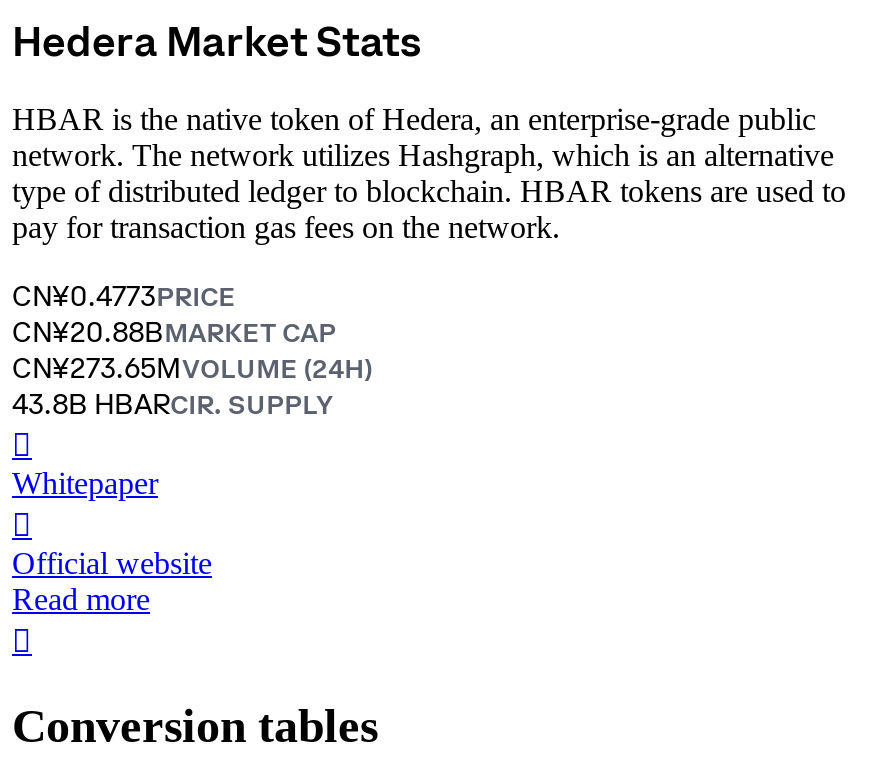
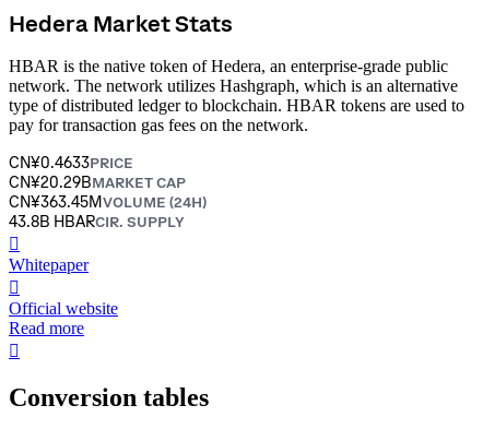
[12,277,236,313] CN¥0.4773PRICE -> [9,152,133,172] CN¥0.4633PRICE
[12,313,336,349] CN¥20.88BMARKET CAP -> [9,172,186,192] CN¥20.29BMARKET CAP
[12,349,372,385] CN¥273.65MVOLUME (24H) -> [9,192,207,211] CN¥363.45MVOLUME (24H)

